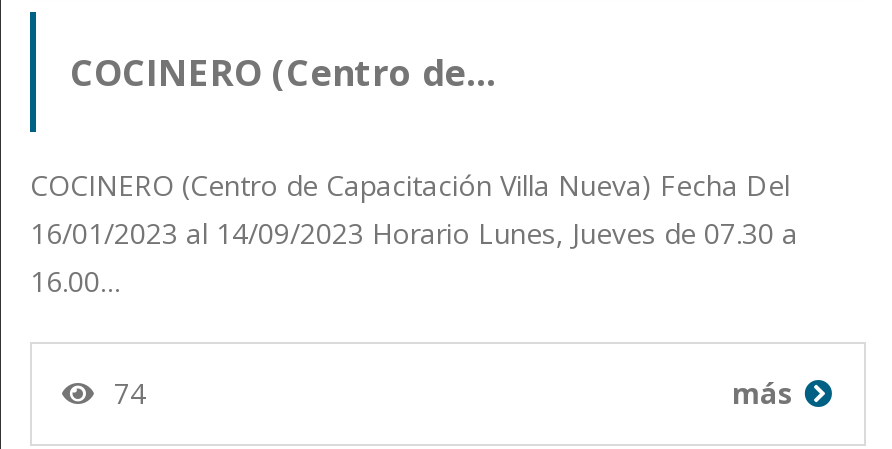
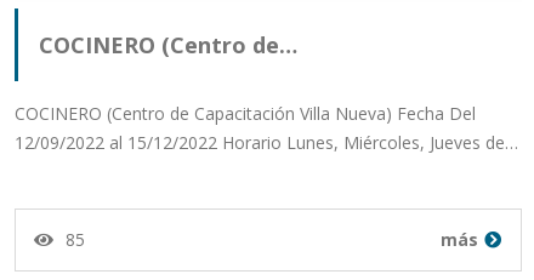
[30,213,798,299] 16/01/2023 al 14/09/2023 Horario Lunes, Jueves de 07.30 a | 16.00… -> [15,130,518,153] 12/09/2022 al 15/12/2022 Horario Lunes, Miércoles, Jueves de…
[114,373,146,411] 74 -> [66,227,85,250] 85

